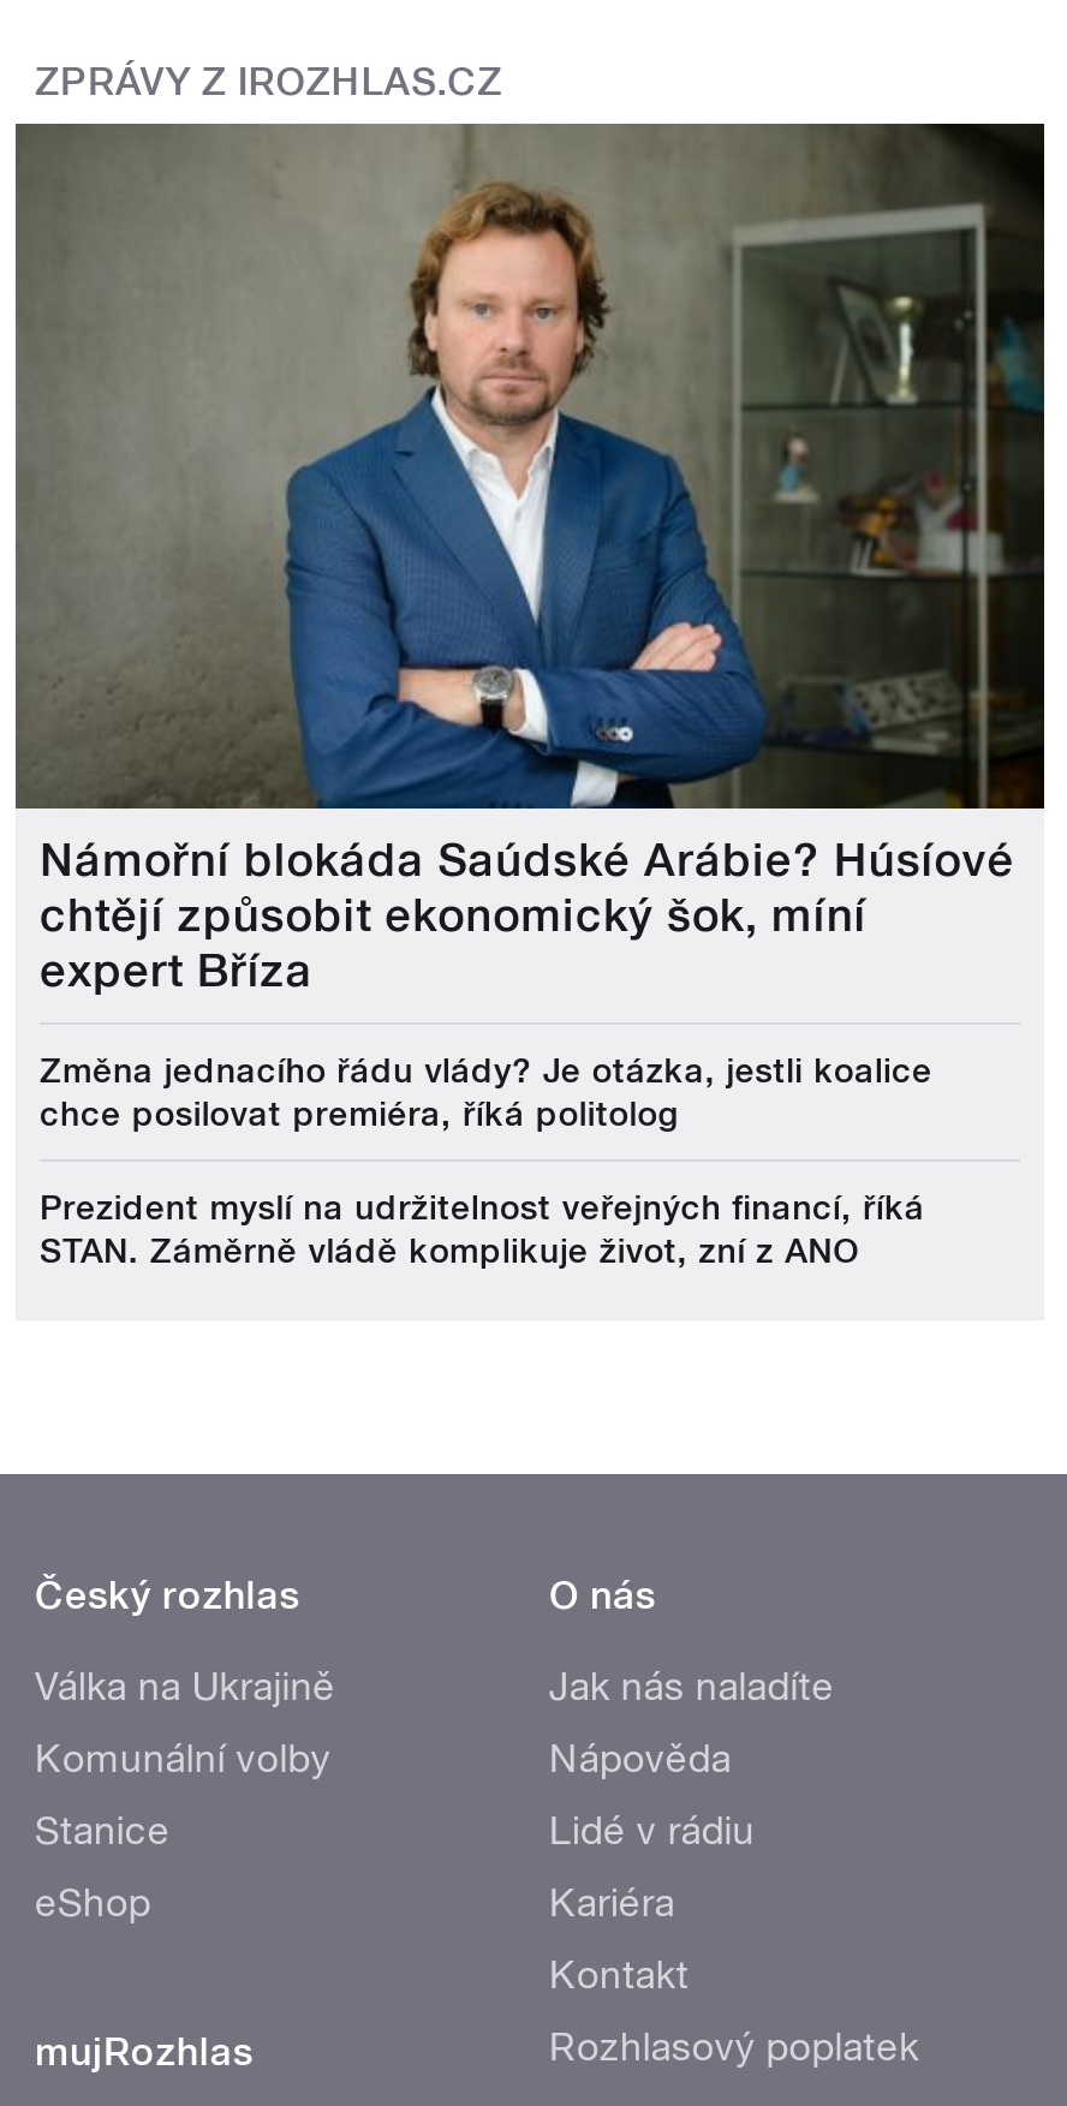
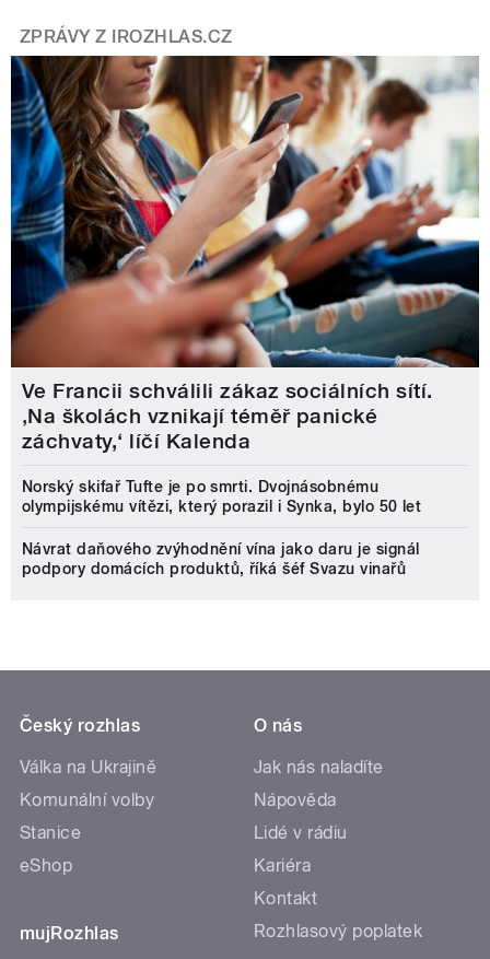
[13,121,1047,999] [image] | Námořní blokáda Saúdské Arábie? Húsíové | chtějí způsobit ekonomický šok, míní | expert Bříza -> [10,55,480,454] [image] | Ve Francii schválili zákaz sociálních sítí. | ‚Na školách vznikají téměř panické | záchvaty,‘ líčí Kalenda
[40,1052,932,1134] Změna jednacího řádu vlády? Je otázka, jestli koalice | chce posilovat premiéra, říká politolog -> [22,478,422,515] Norský skifař Tufte je po smrti. Dvojnásobnému | olympijskému vítězi, který porazil i Synka, bylo 50 let
[40,1189,925,1271] Prezident myslí na udržitelnost veřejných financí, říká | STAN. Záměrně vládě komplikuje život, zní z ANO -> [22,541,419,578] Návrat daňového zvýhodnění vína jako daru je signál | podpory domácích produktů, říká šéf Svazu vinařů

